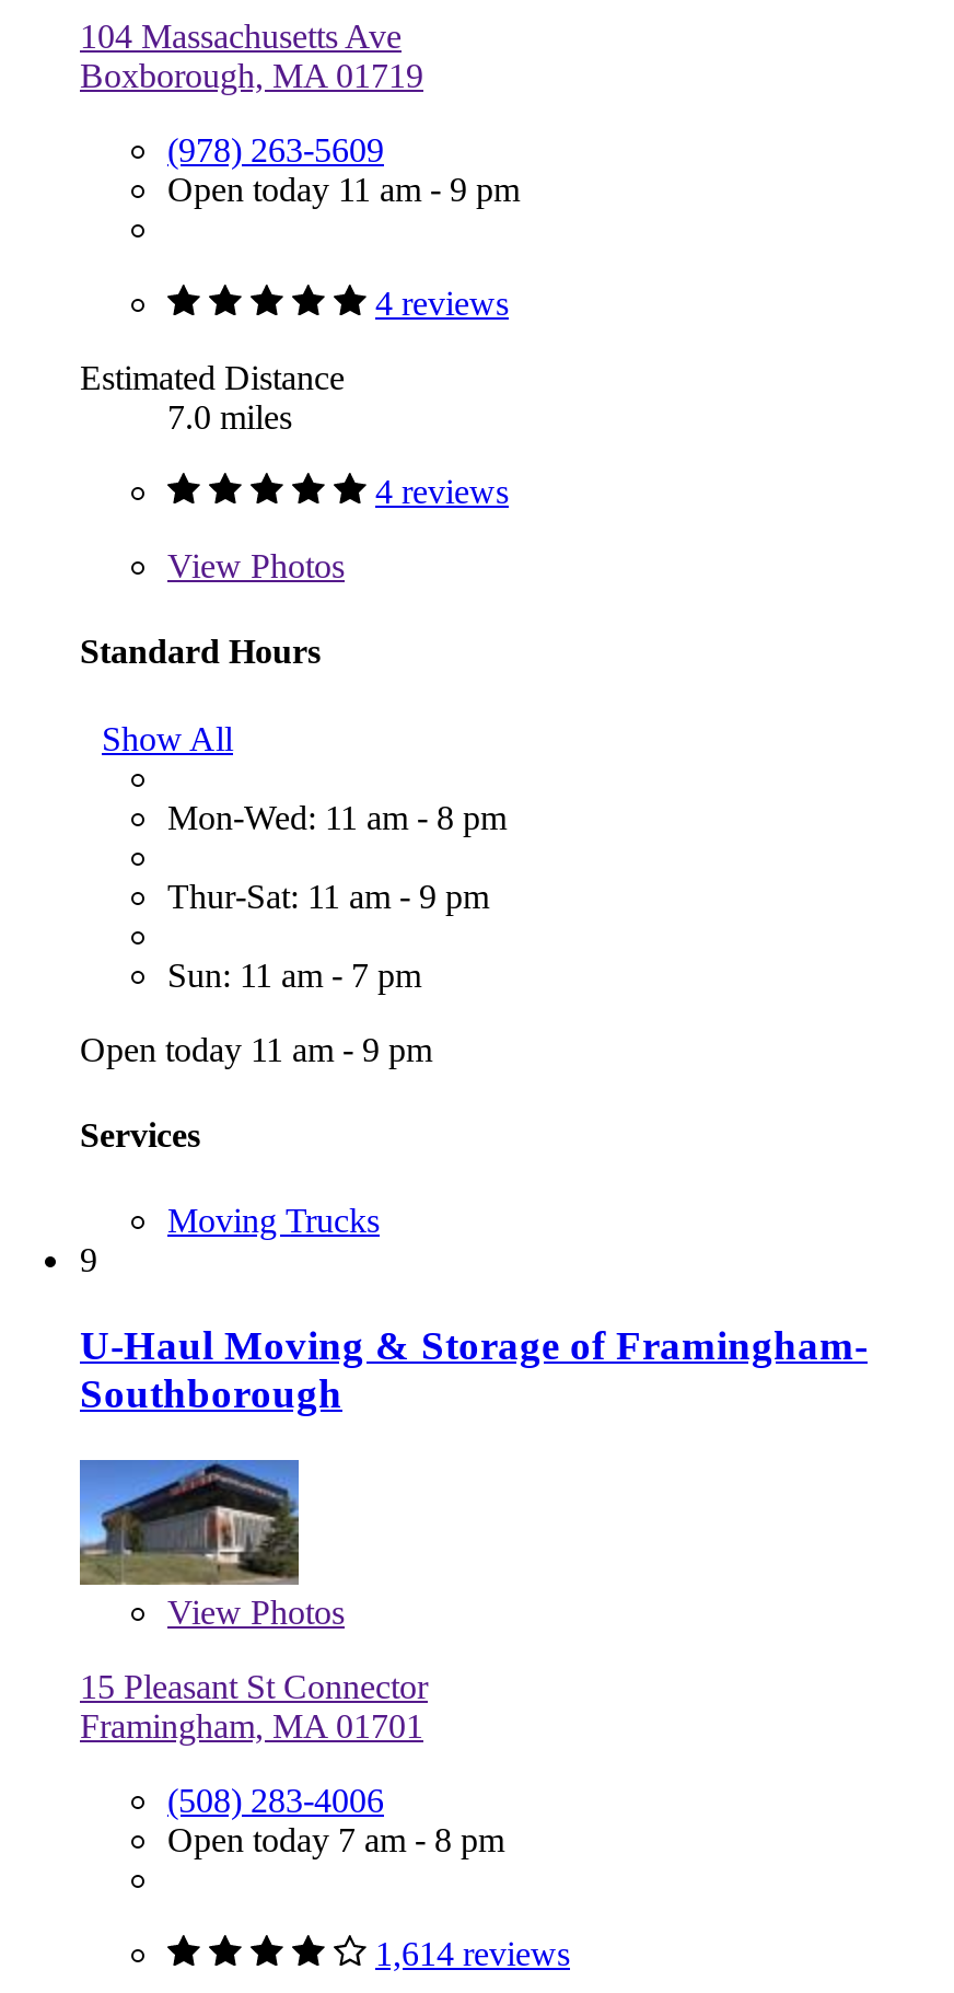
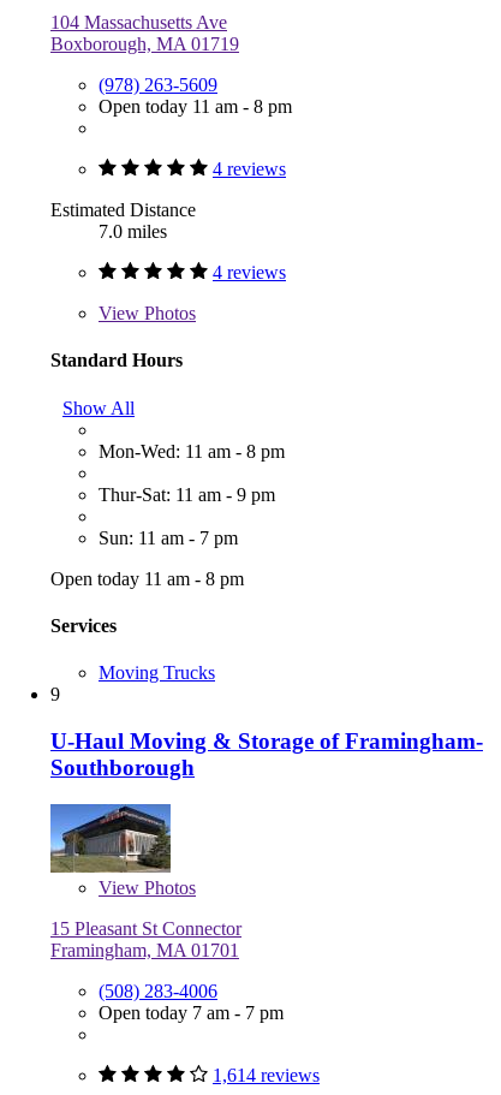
[167,171,520,208] Open today 11 am - 9 pm -> [99,96,292,117] Open today 11 am - 8 pm
[80,1030,432,1067] Open today 11 am - 9 pm -> [50,568,244,588] Open today 11 am - 8 pm
[167,1820,504,1857] Open today 7 am - 8 pm -> [99,1002,284,1022] Open today 7 am - 7 pm

